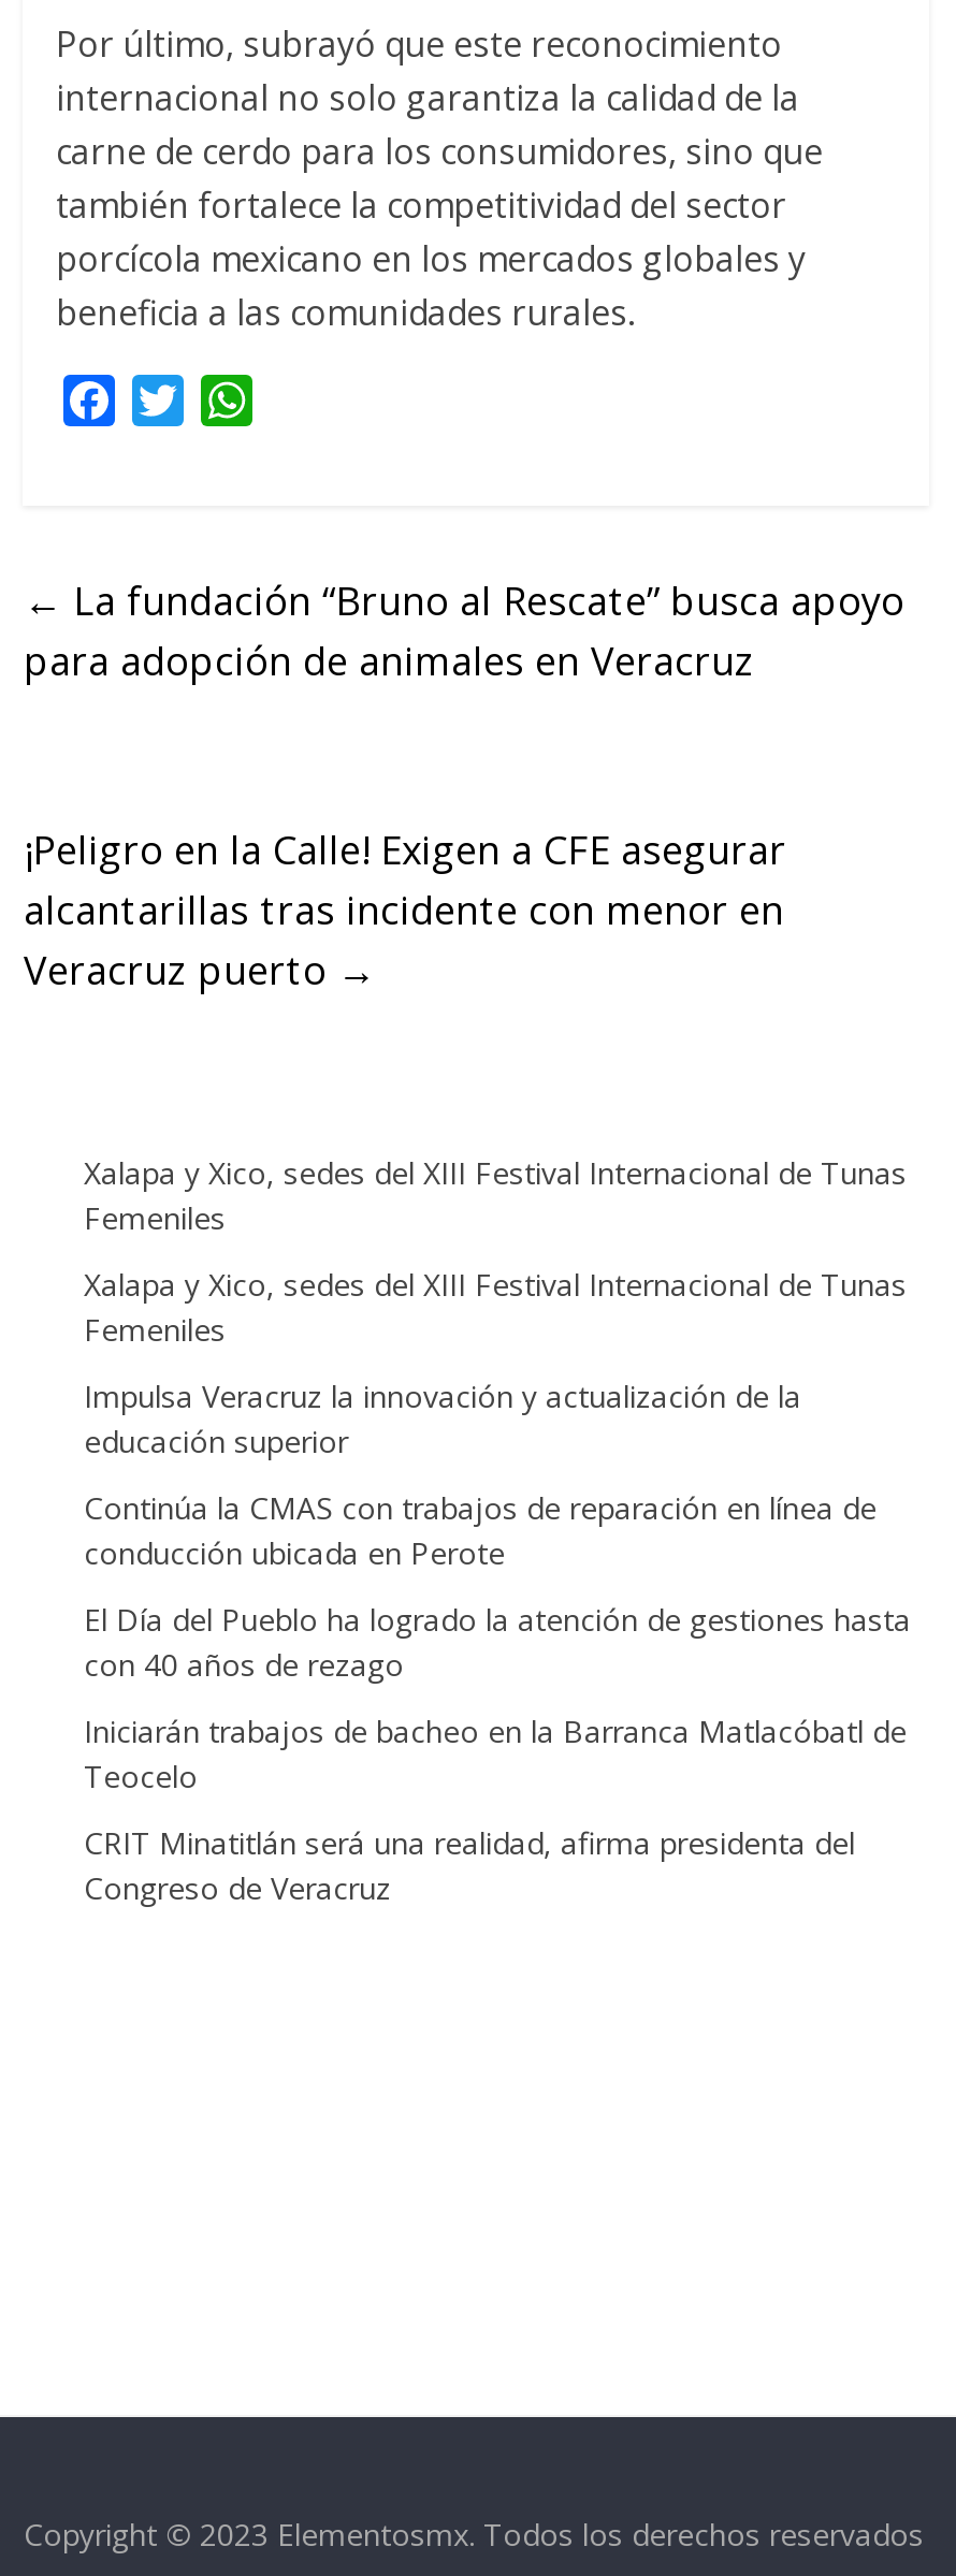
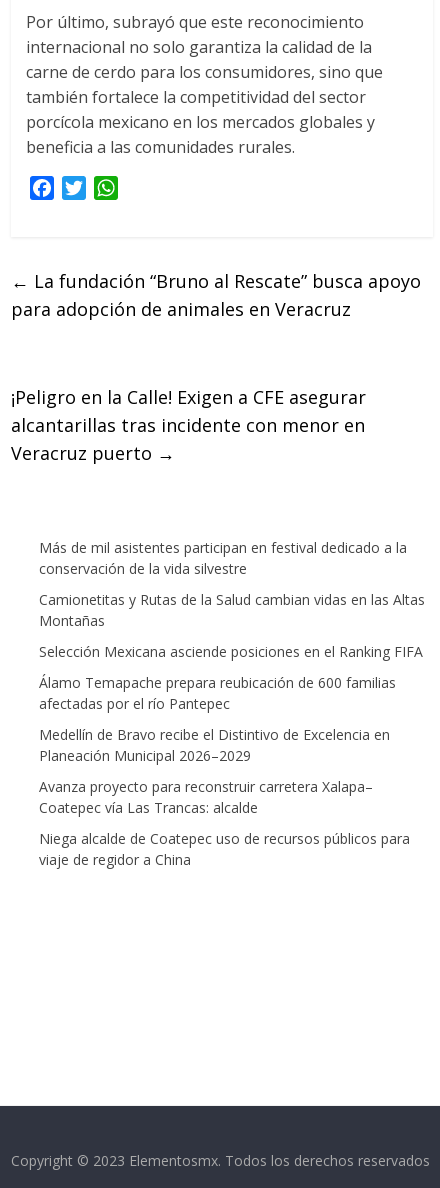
[84,1151,906,1237] Xalapa y Xico, sedes del XIII Festival Internacional de Tunas | Femeniles -> [39,538,407,578] Más de mil asistentes participan en festival dedicado a la | conservación de la vida silvestre
[84,1263,906,1349] Xalapa y Xico, sedes del XIII Festival Internacional de Tunas | Femeniles -> [39,590,425,630] Camionetitas y Rutas de la Salud cambian vidas en las Altas | Montañas
[84,1375,801,1461] Impulsa Veracruz la innovación y actualización de la | educación superior -> [39,642,423,661] Selección Mexicana asciende posiciones en el Ranking FIFA
[84,1486,876,1572] Continúa la CMAS con trabajos de reparación en línea de | conducción ubicada en Perote -> [39,673,396,713] Álamo Temapache prepara reubicación de 600 familias | afectadas por el río Pantepec
[84,1598,911,1684] El Día del Pueblo ha logrado la atención de gestiones hasta | con 40 años de rezago -> [39,725,390,765] Medellín de Bravo recibe el Distintivo de Excelencia en | Planeación Municipal 2026–2029
[84,1710,906,1796] Iniciarán trabajos de bacheo en la Barranca Matlacóbatl de | Teocelo -> [39,777,373,817] Avanza proyecto para reconstruir carretera Xalapa– | Coatepec vía Las Trancas: alcalde
[84,1821,855,1907] CRIT Minatitlán será una realidad, afirma presidenta del | Congreso de Veracruz -> [39,829,410,869] Niega alcalde de Coatepec uso de recursos públicos para | viaje de regidor a China

